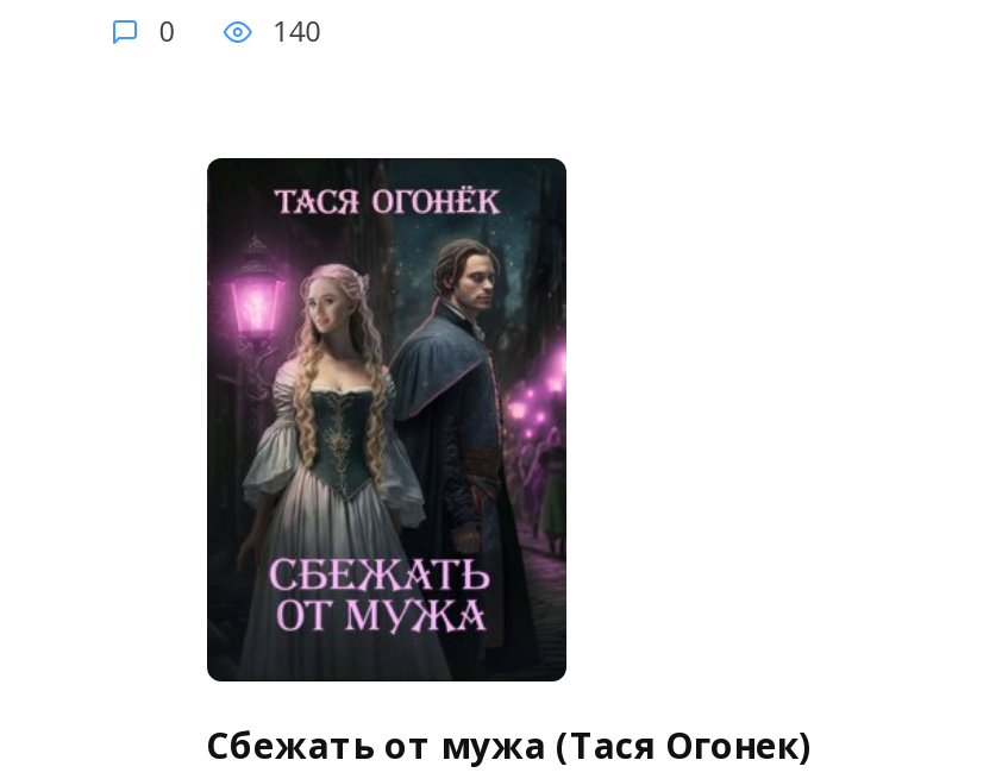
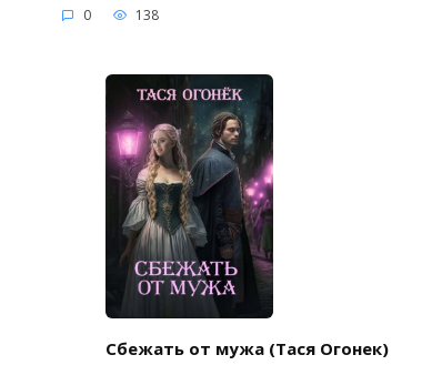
[272,11,322,51] 140 -> [136,6,159,25] 138

